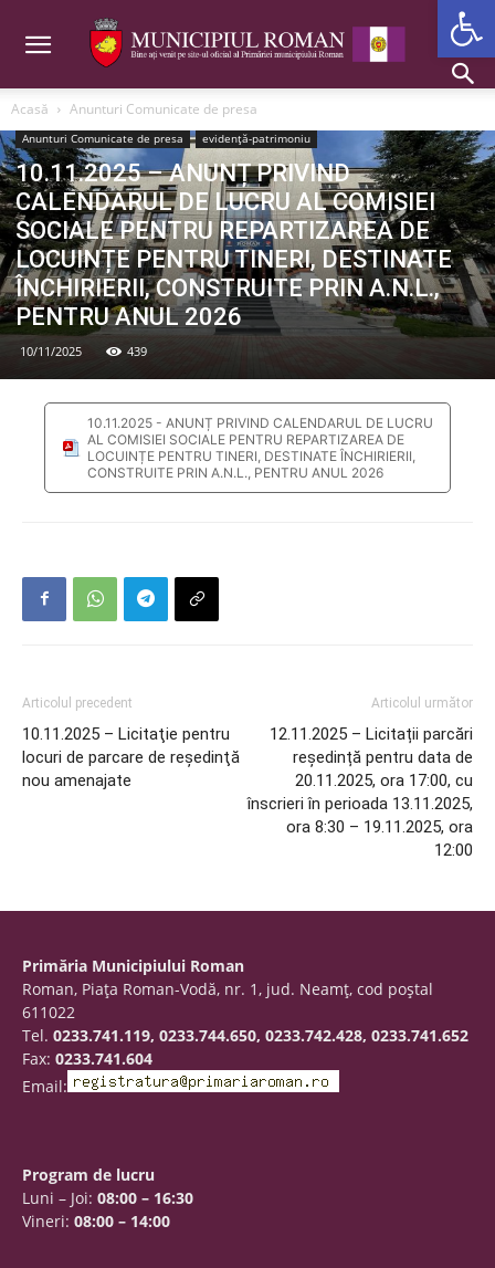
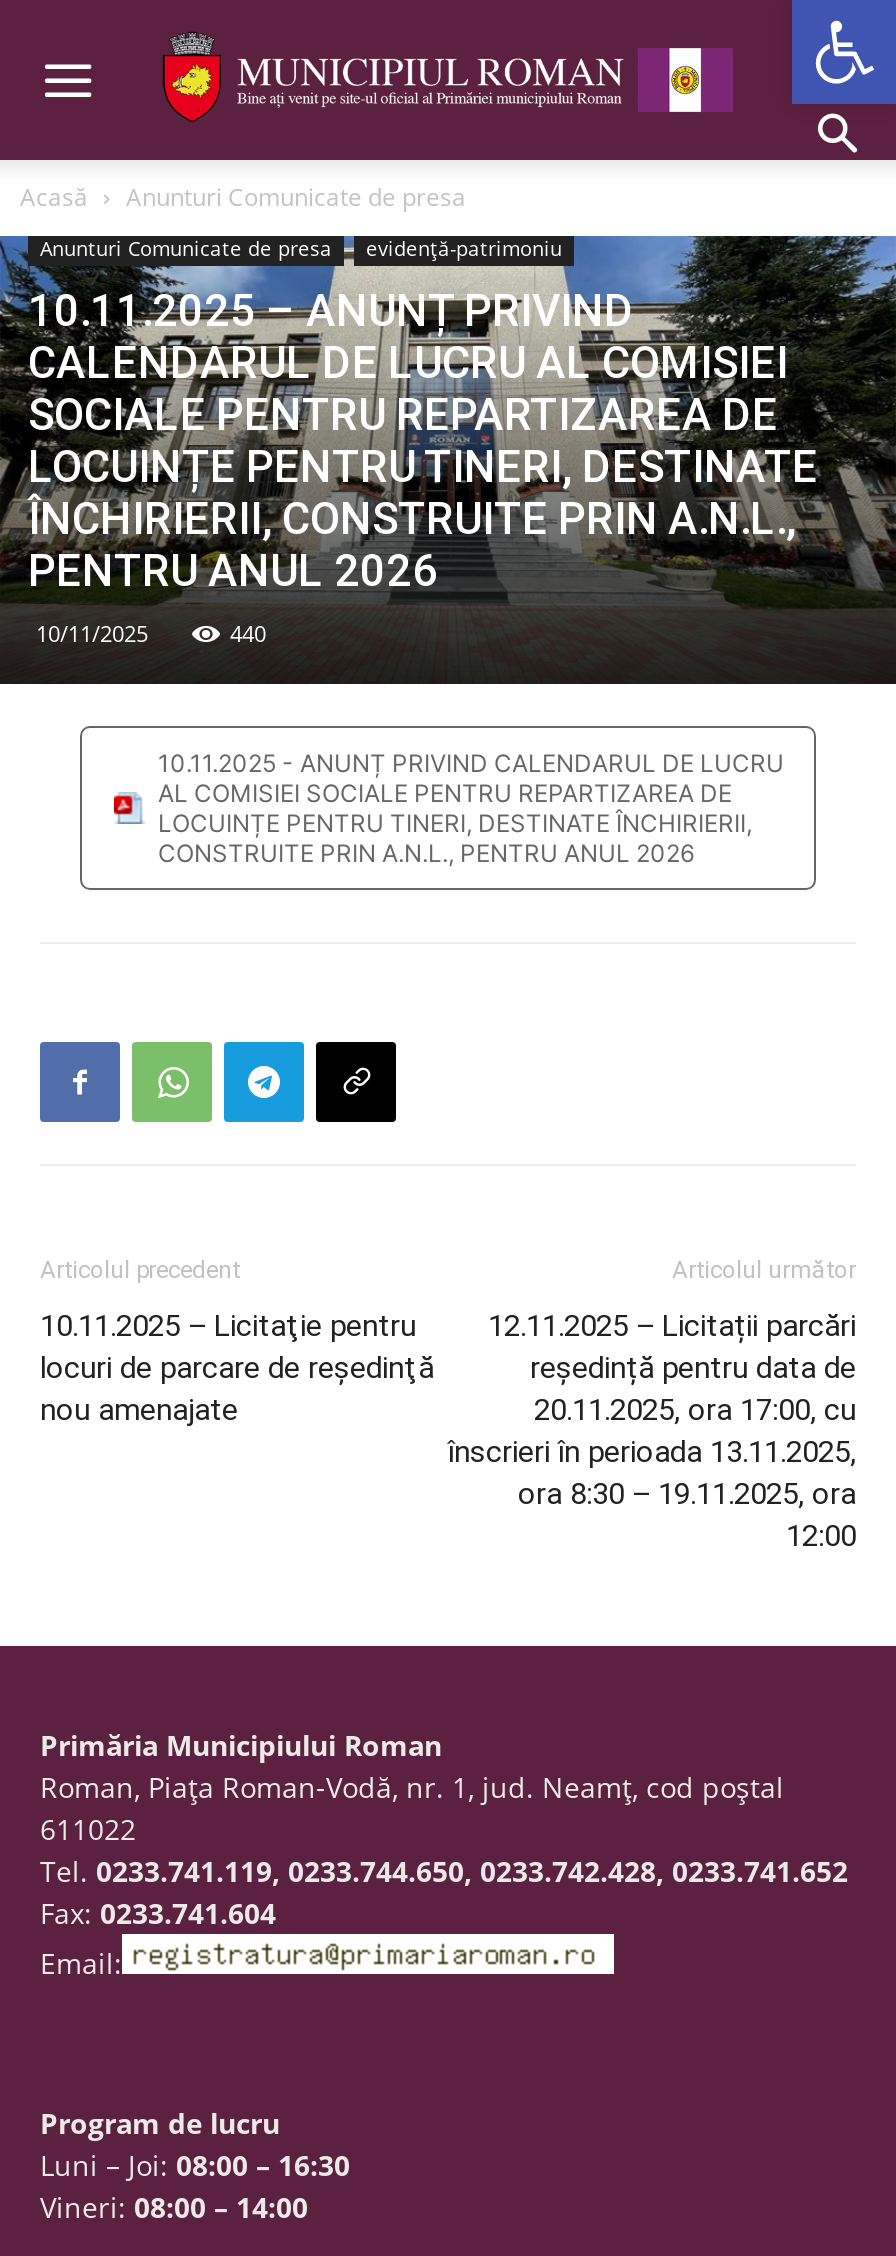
[127,342,147,359] 439 -> [230,619,266,649] 440

